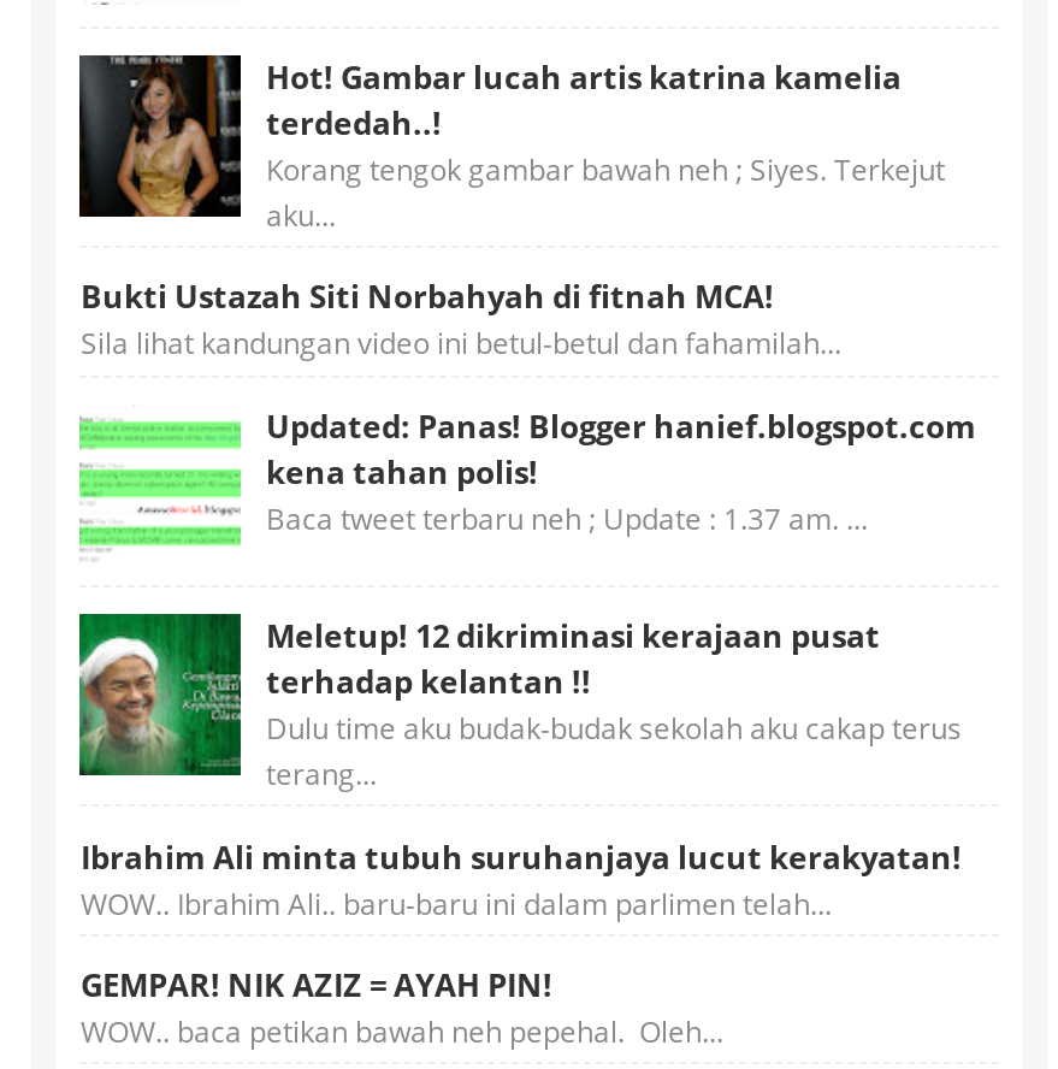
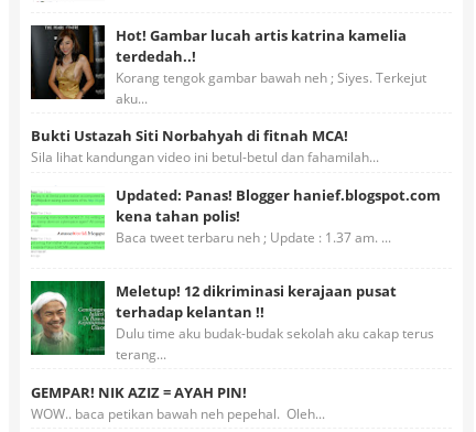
[80,834,961,924] Ibrahim Ali minta tubuh suruhanjaya lucut kerakyatan! | WOW.. Ibrahim Ali.. baru-baru ini dalam parlimen telah... -> none

